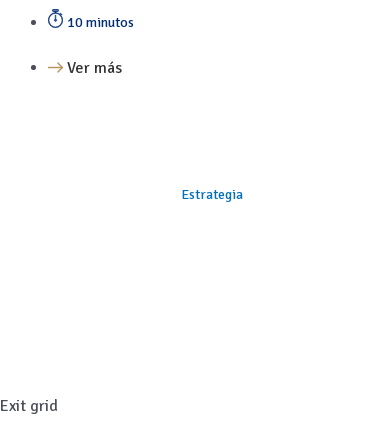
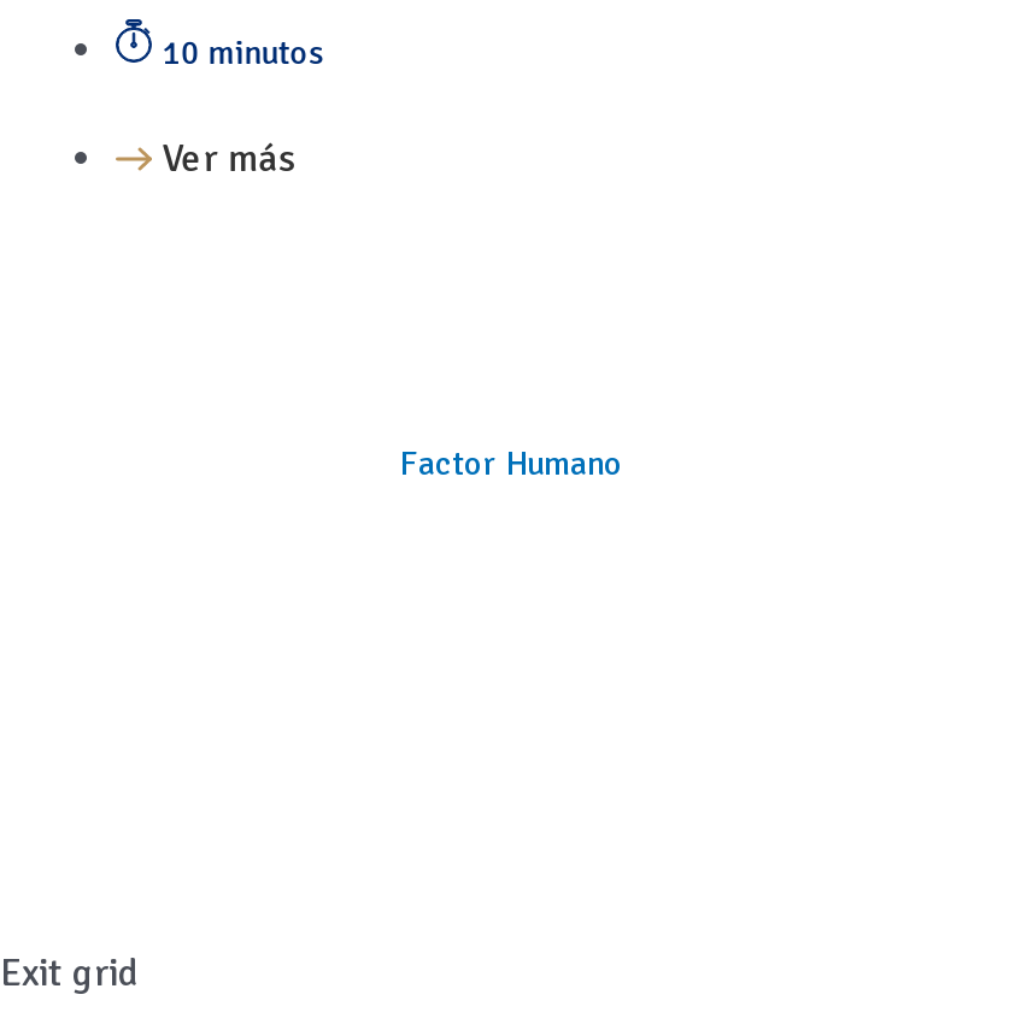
[181,186,243,203] Estrategia -> [399,444,623,485] Factor Humano

